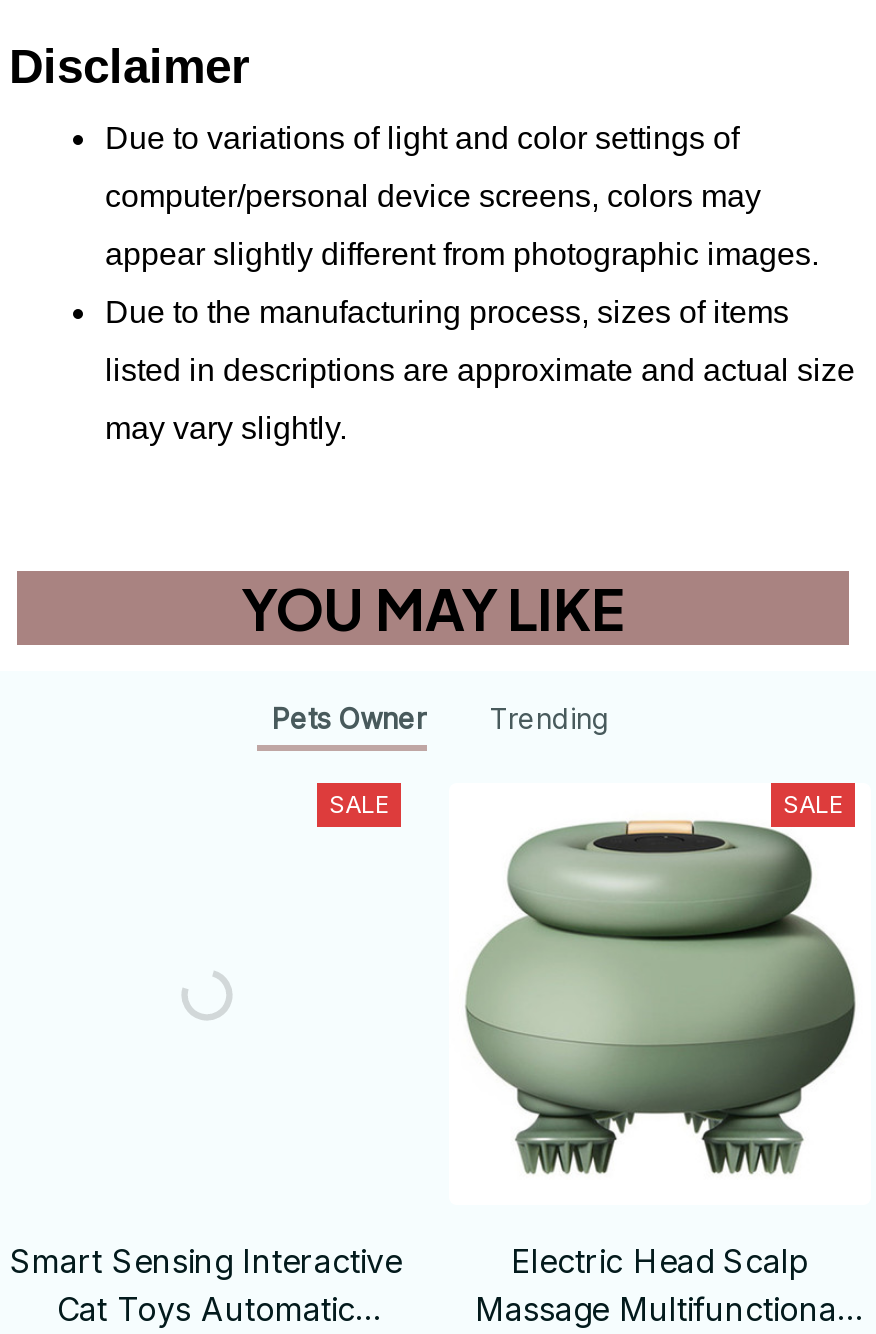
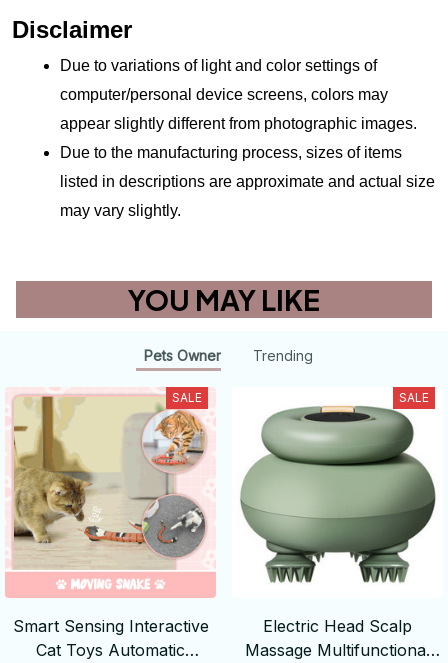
none -> [5,388,216,598] [image]

